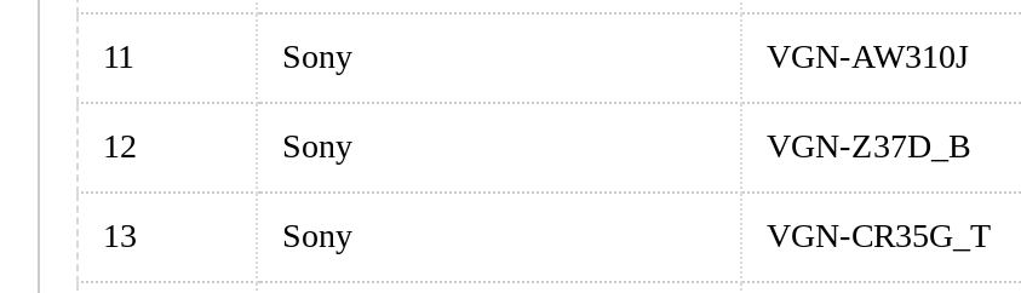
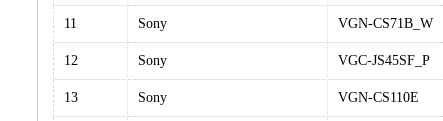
[767,39,968,75] VGN-AW310J -> [338,16,433,31] VGN-CS71B_W
[767,128,970,165] VGN-Z37D_B -> [338,53,430,68] VGC-JS45SF_P
[767,218,992,254] VGN-CR35G_T -> [338,90,419,105] VGN-CS110E

